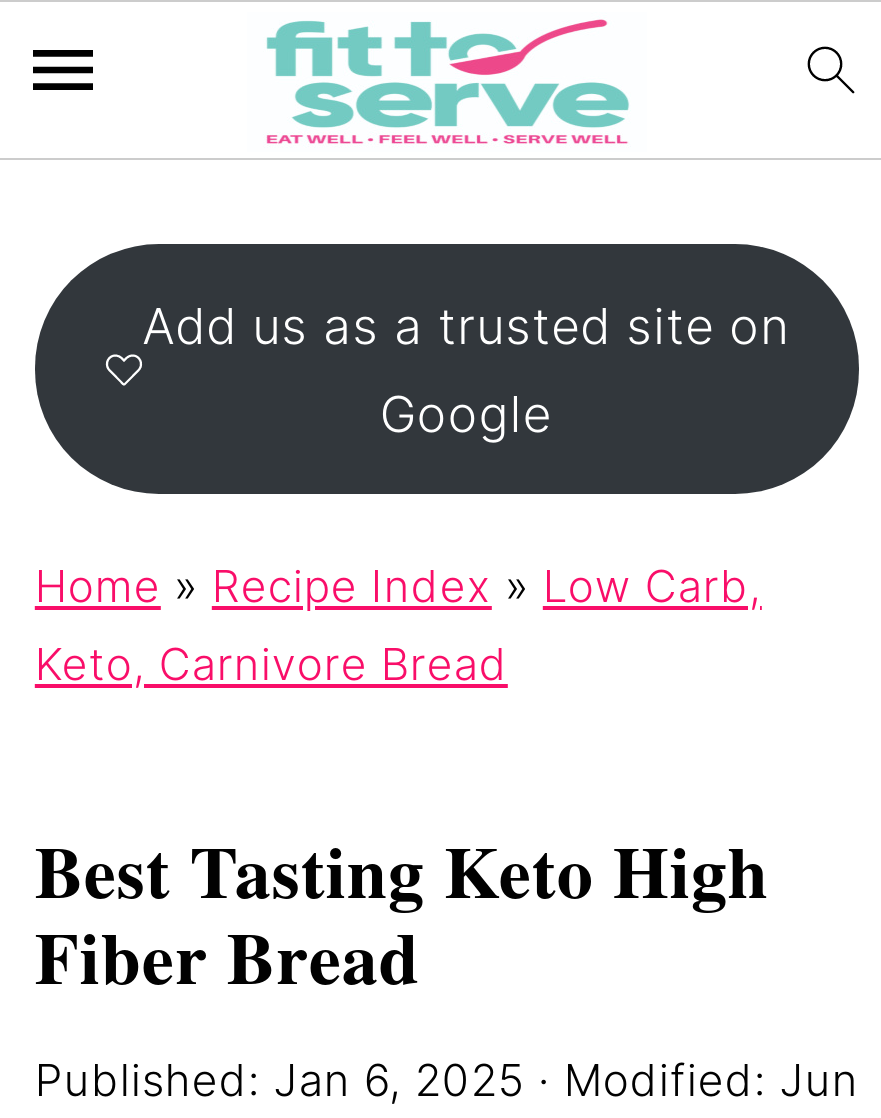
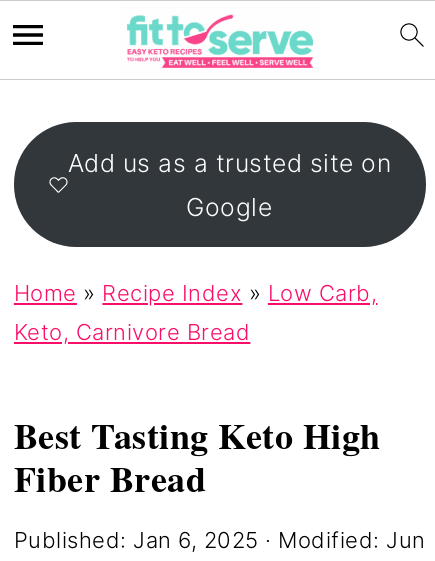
[261,18,633,146] [image] -> [126,10,314,72] [image]

